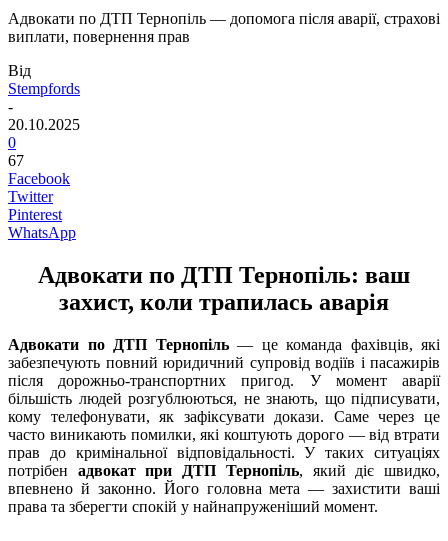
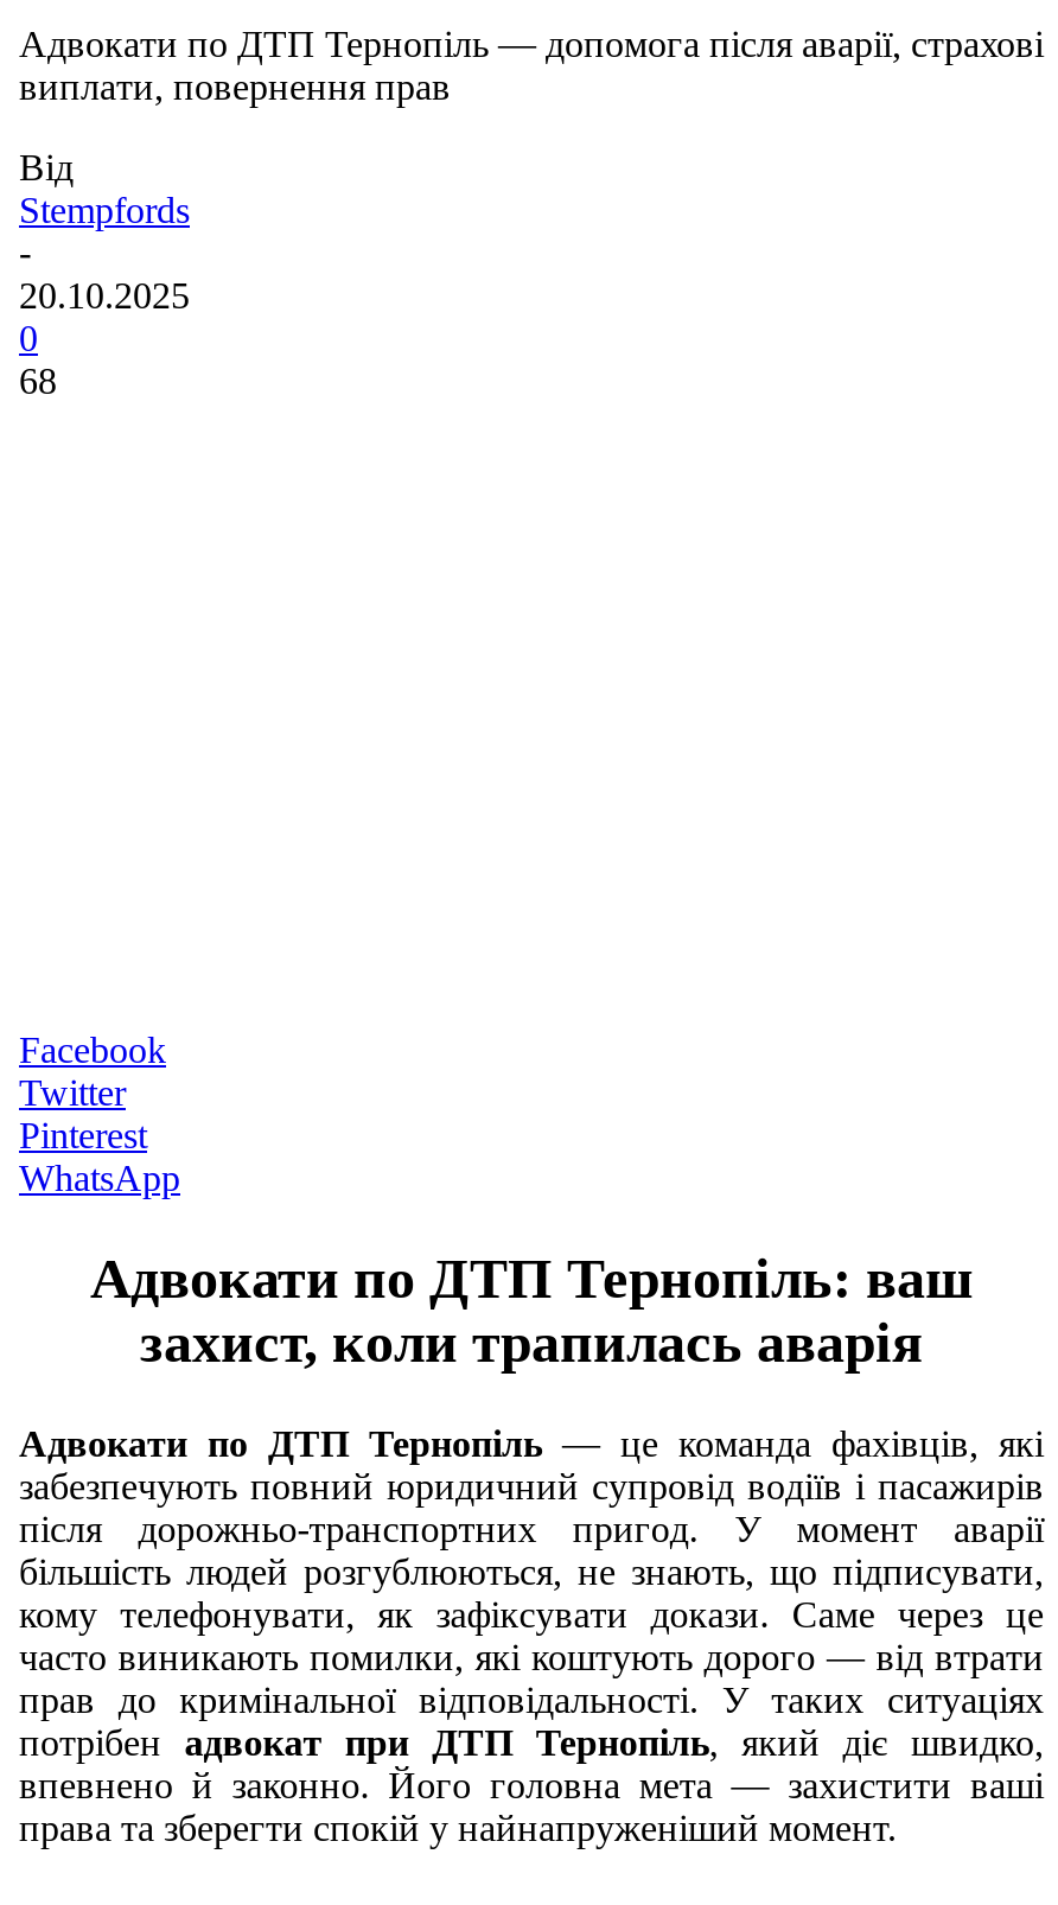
[8,152,24,169] 67 -> [19,360,57,400] 68

